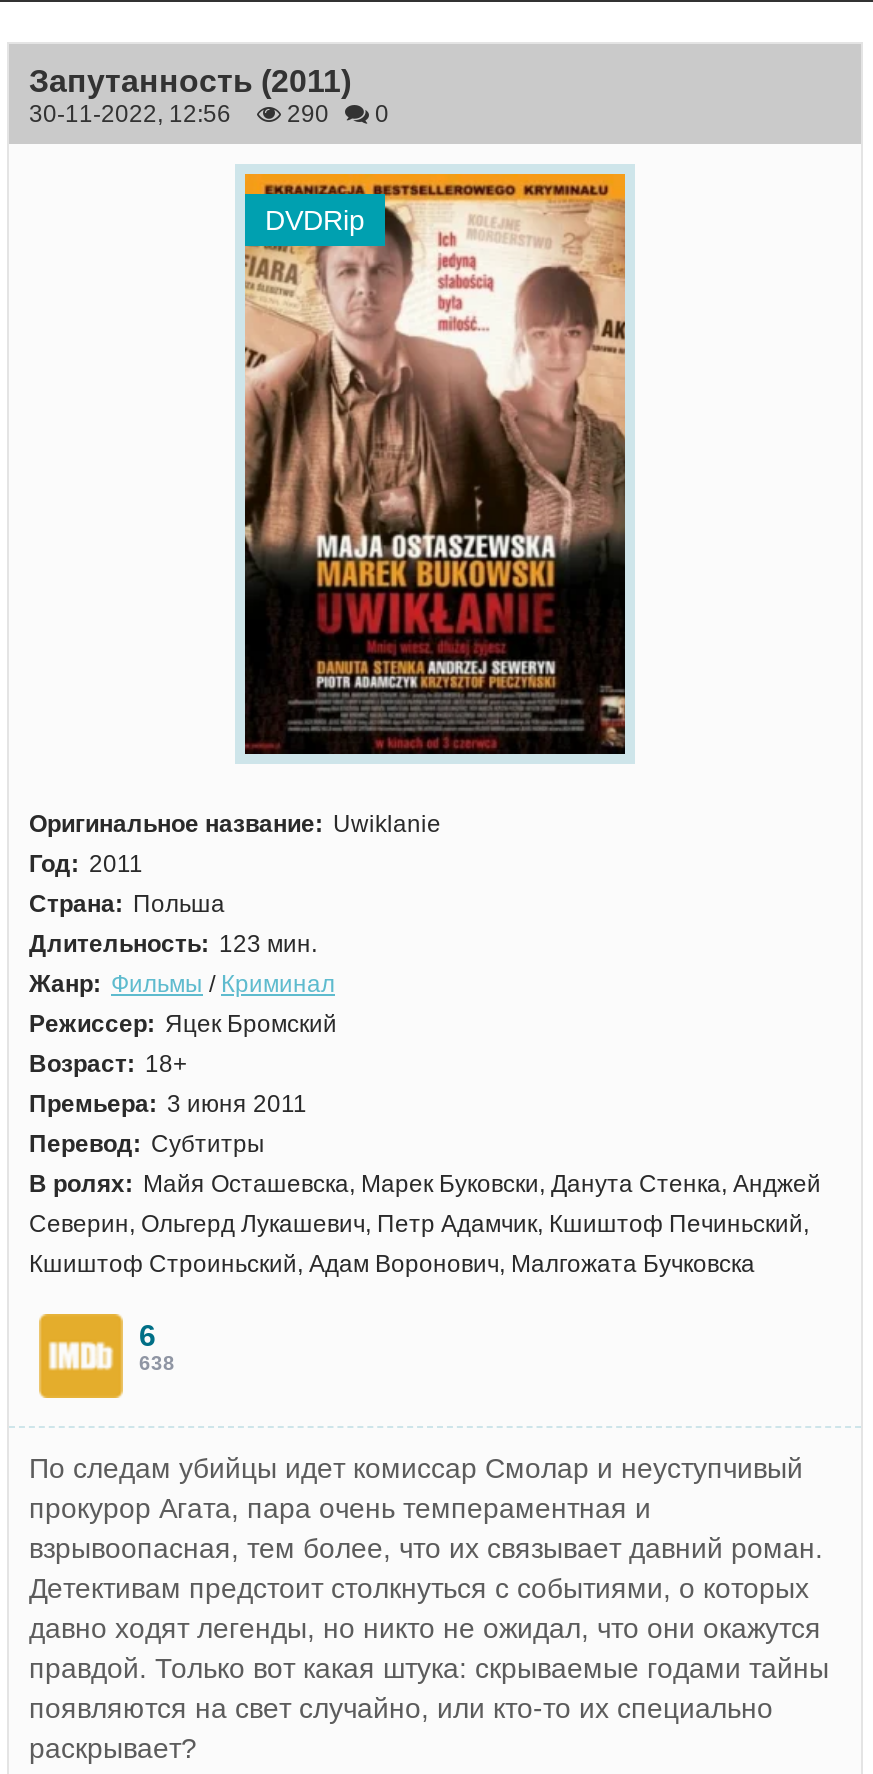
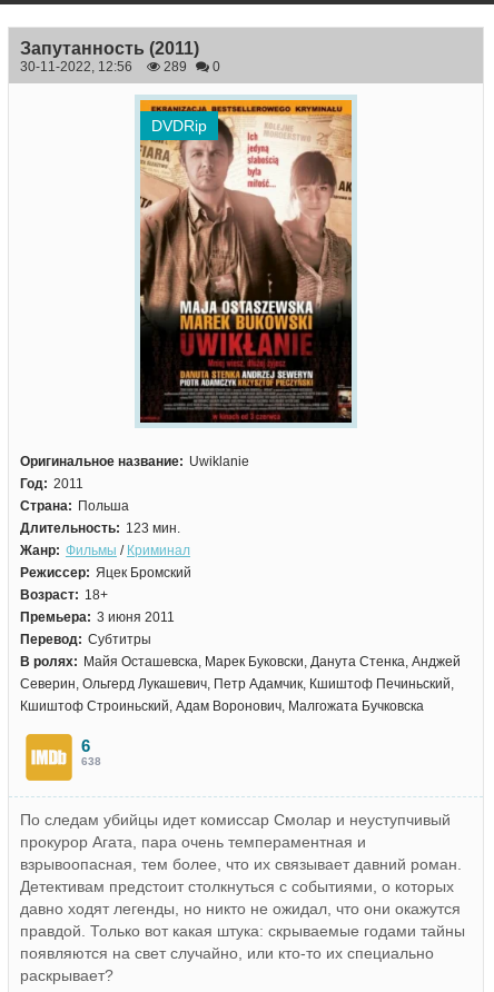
[29,100,389,128] 30-11-2022, 12:56 290 0 -> [20,59,220,75] 30-11-2022, 12:56 289 0

